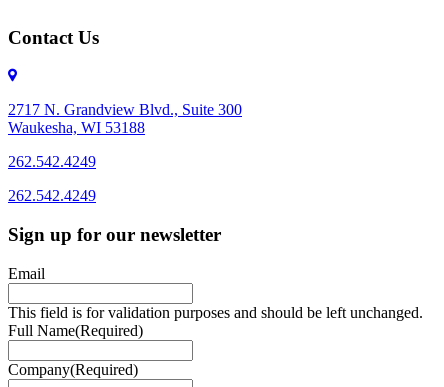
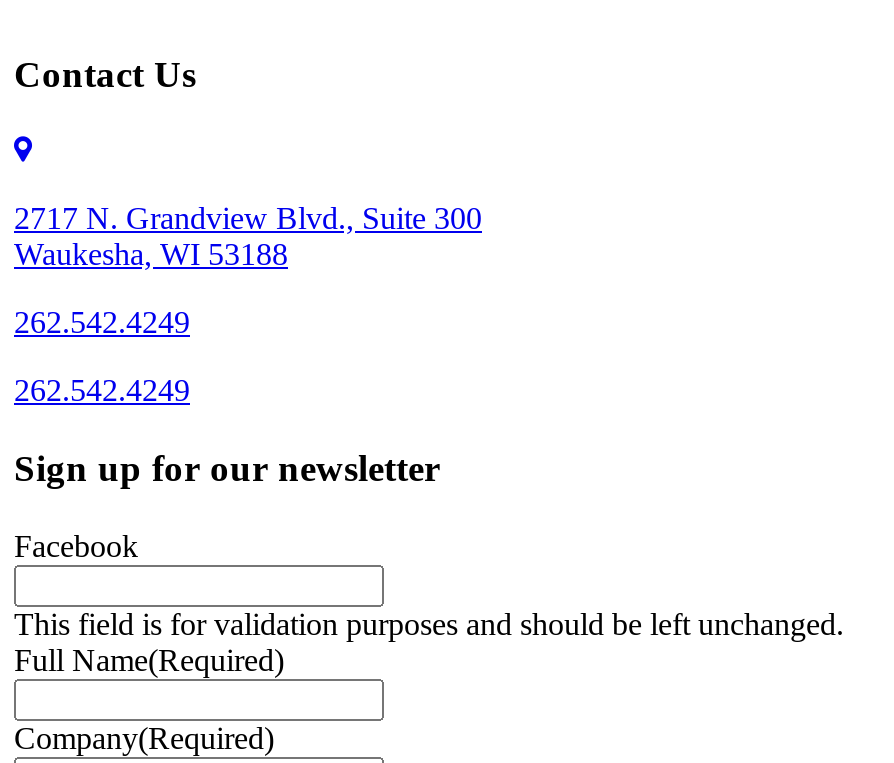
[8,265,45,282] Email -> [14,528,138,562] Facebook

